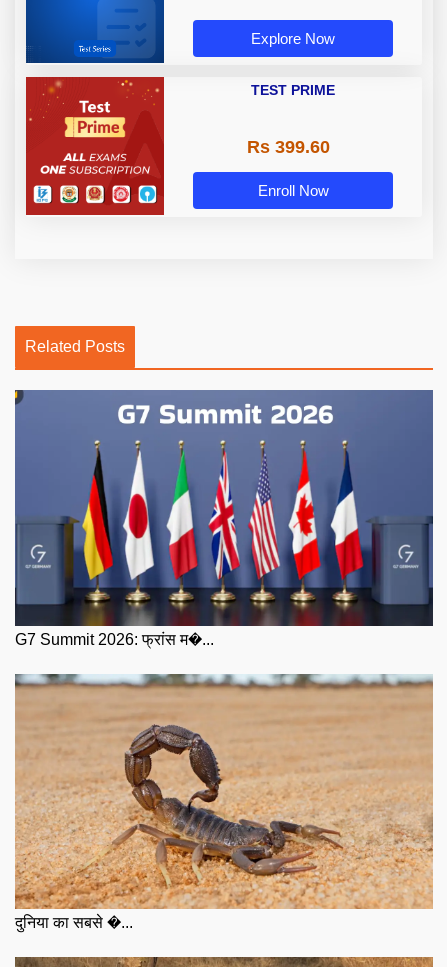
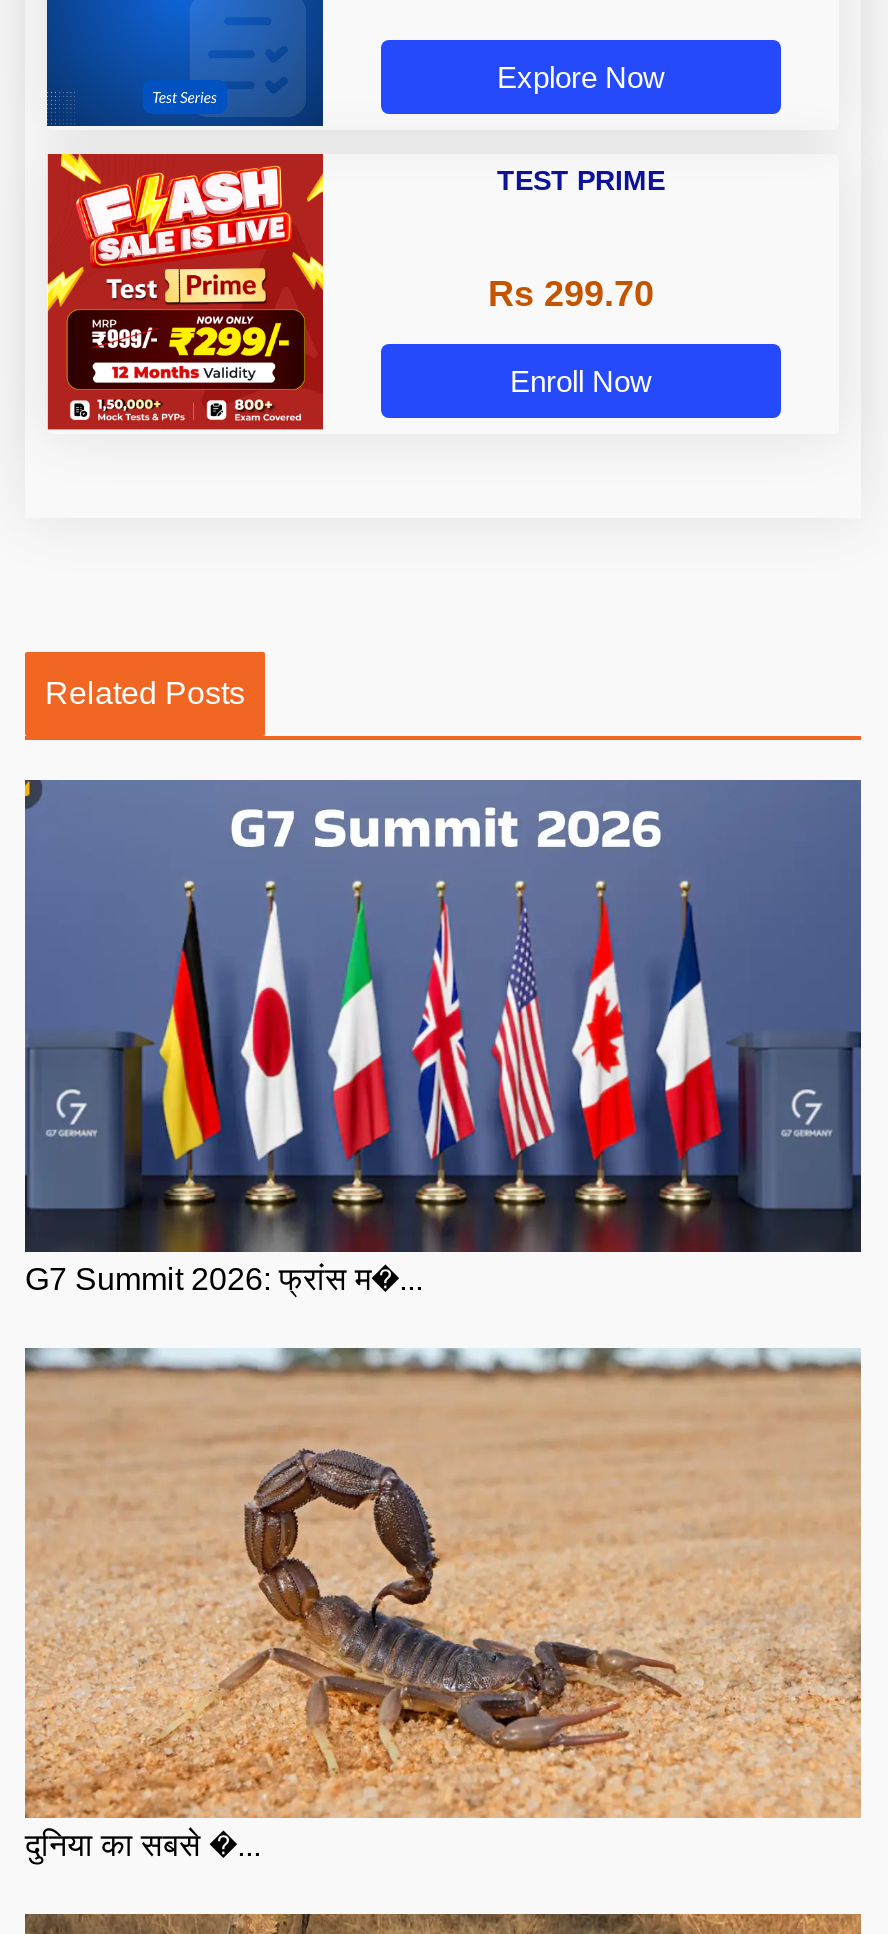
[25,76,165,210] [image] -> [45,152,325,424] [image]
[246,137,329,157] Rs 399.60 -> [488,274,654,314] Rs 299.70

